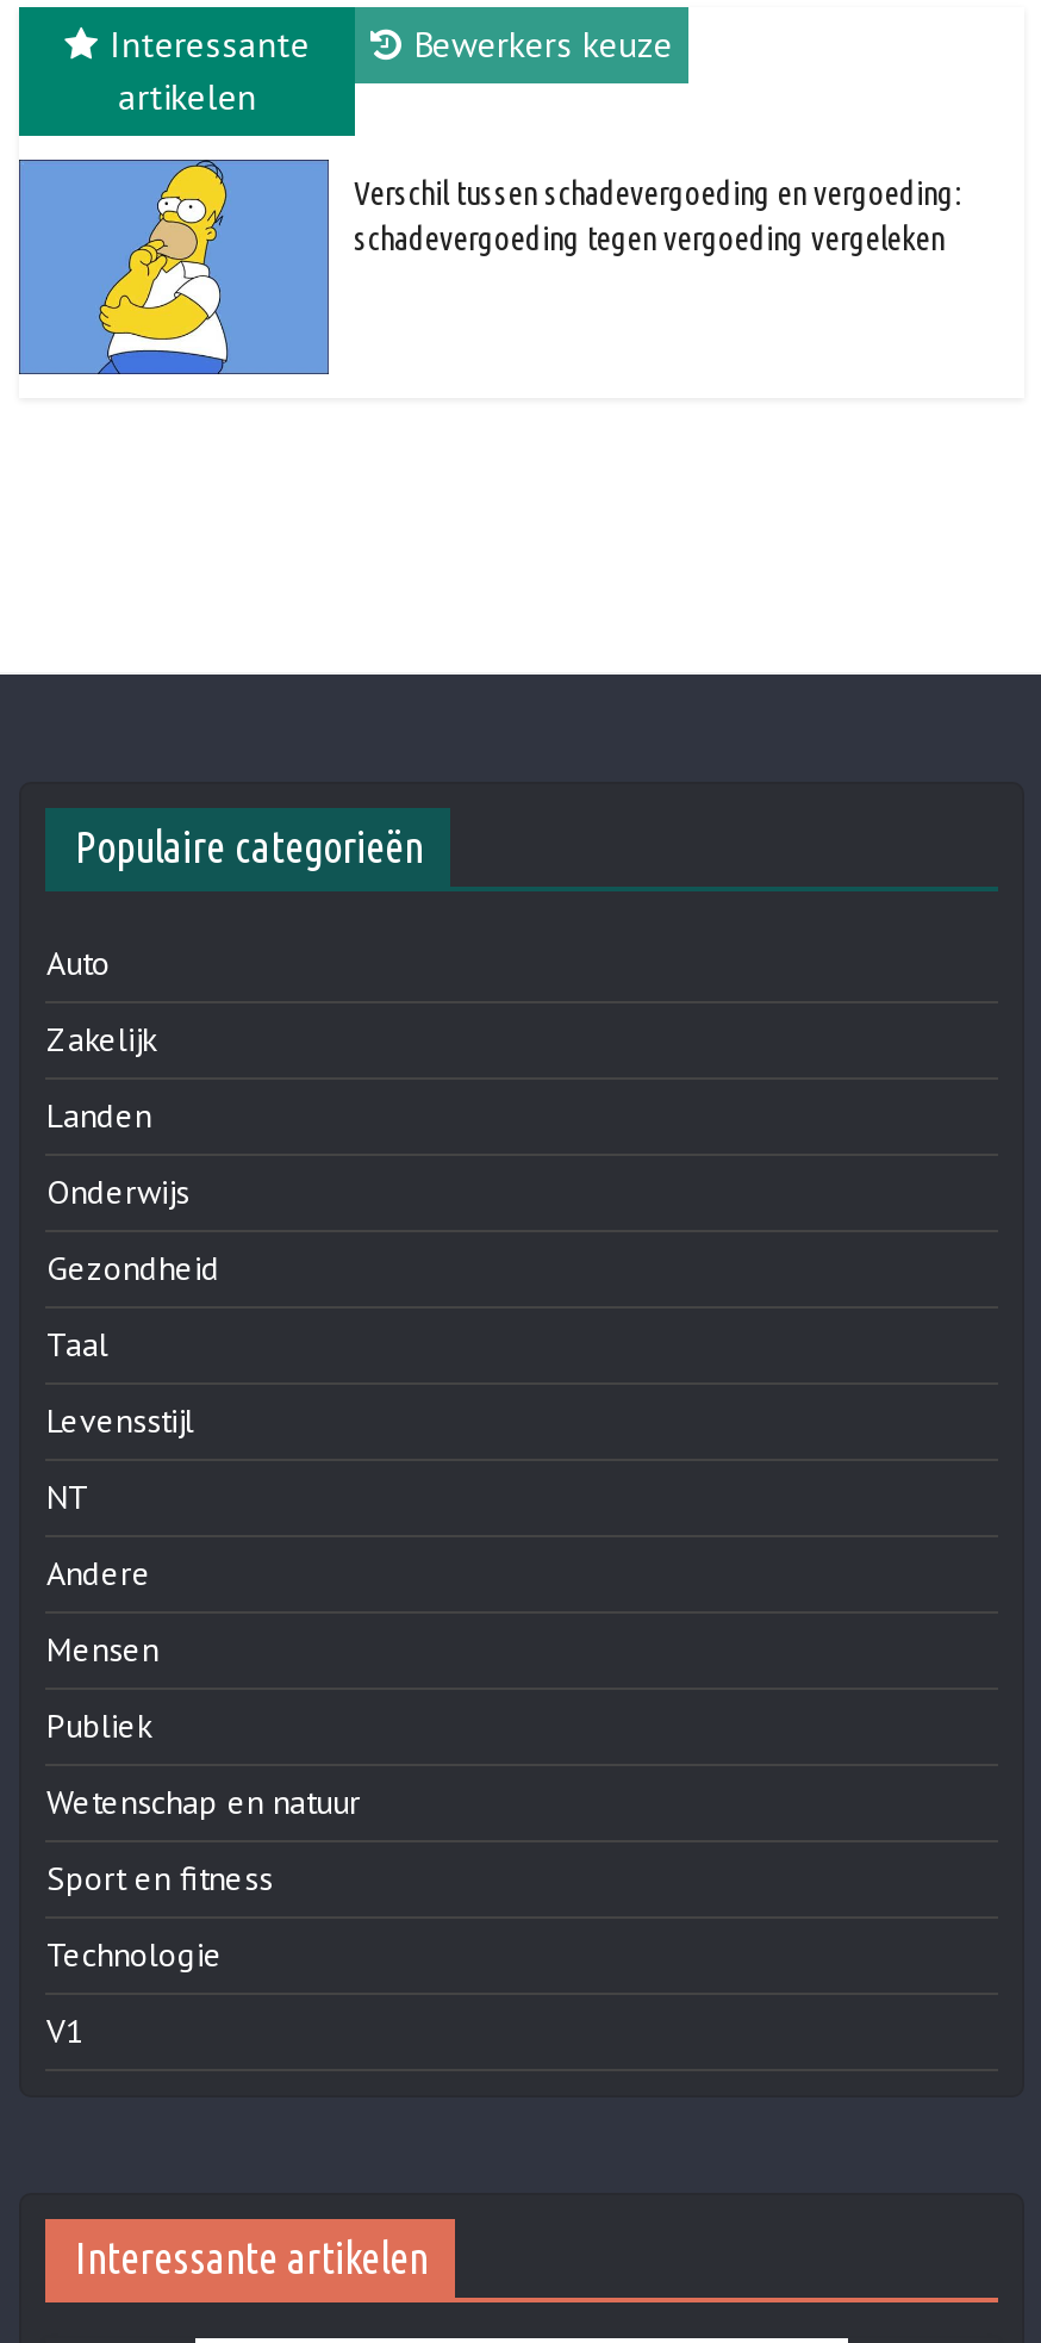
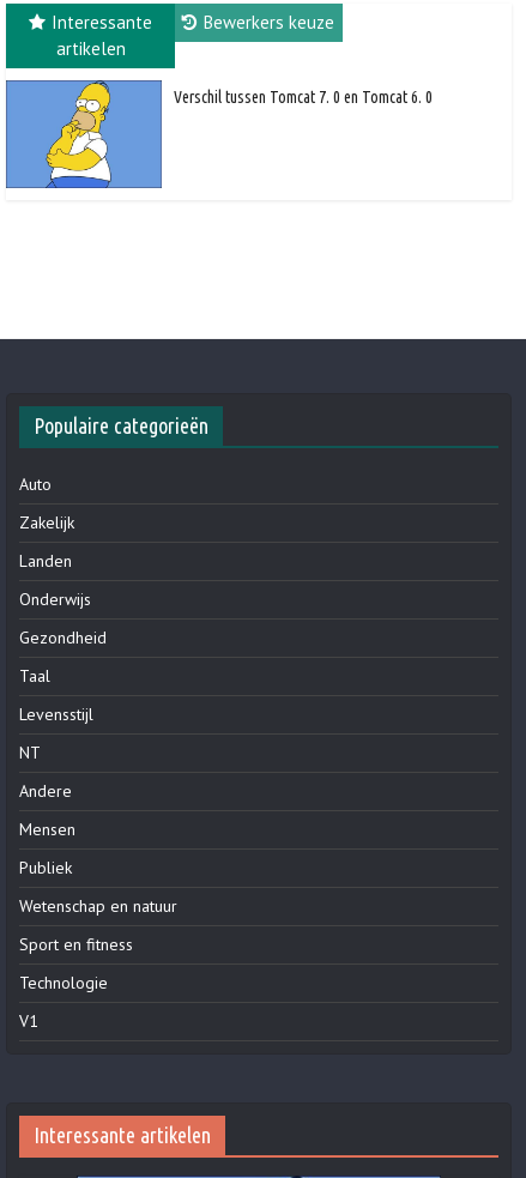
[354,175,961,258] Verschil tussen schadevergoeding en vergoeding: | schadevergoeding tegen vergoeding vergeleken -> [174,88,433,107] Verschil tussen Tomcat 7. 0 en Tomcat 6. 0

